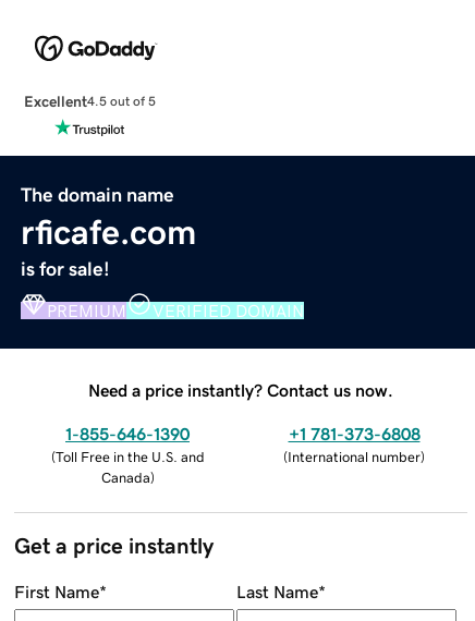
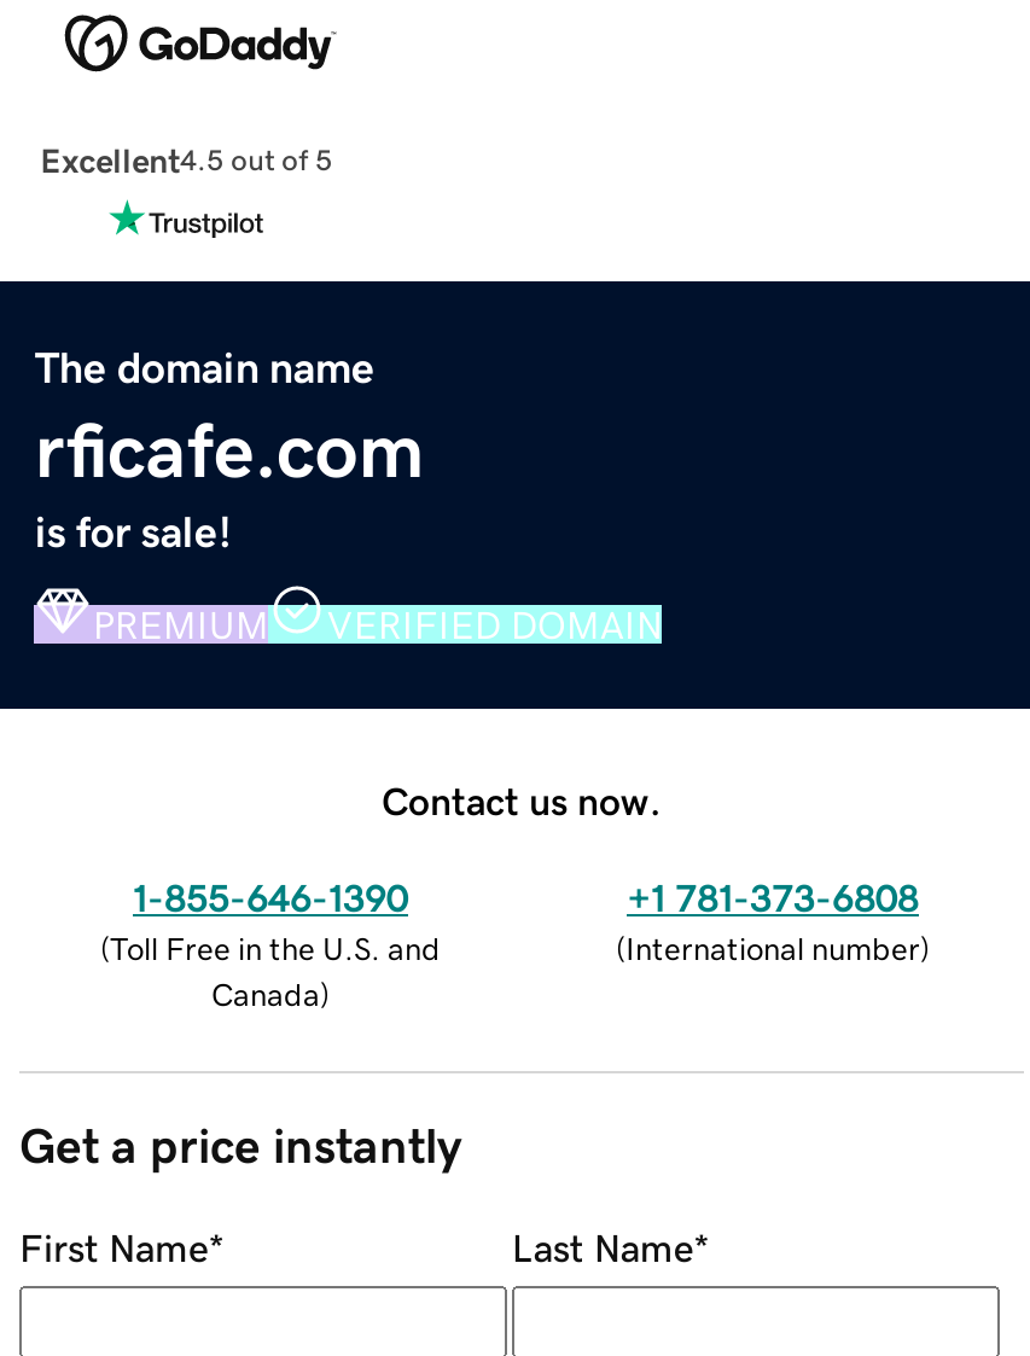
[88,381,393,398] Need a price instantly? Contact us now. -> [382,780,662,819] Contact us now.

